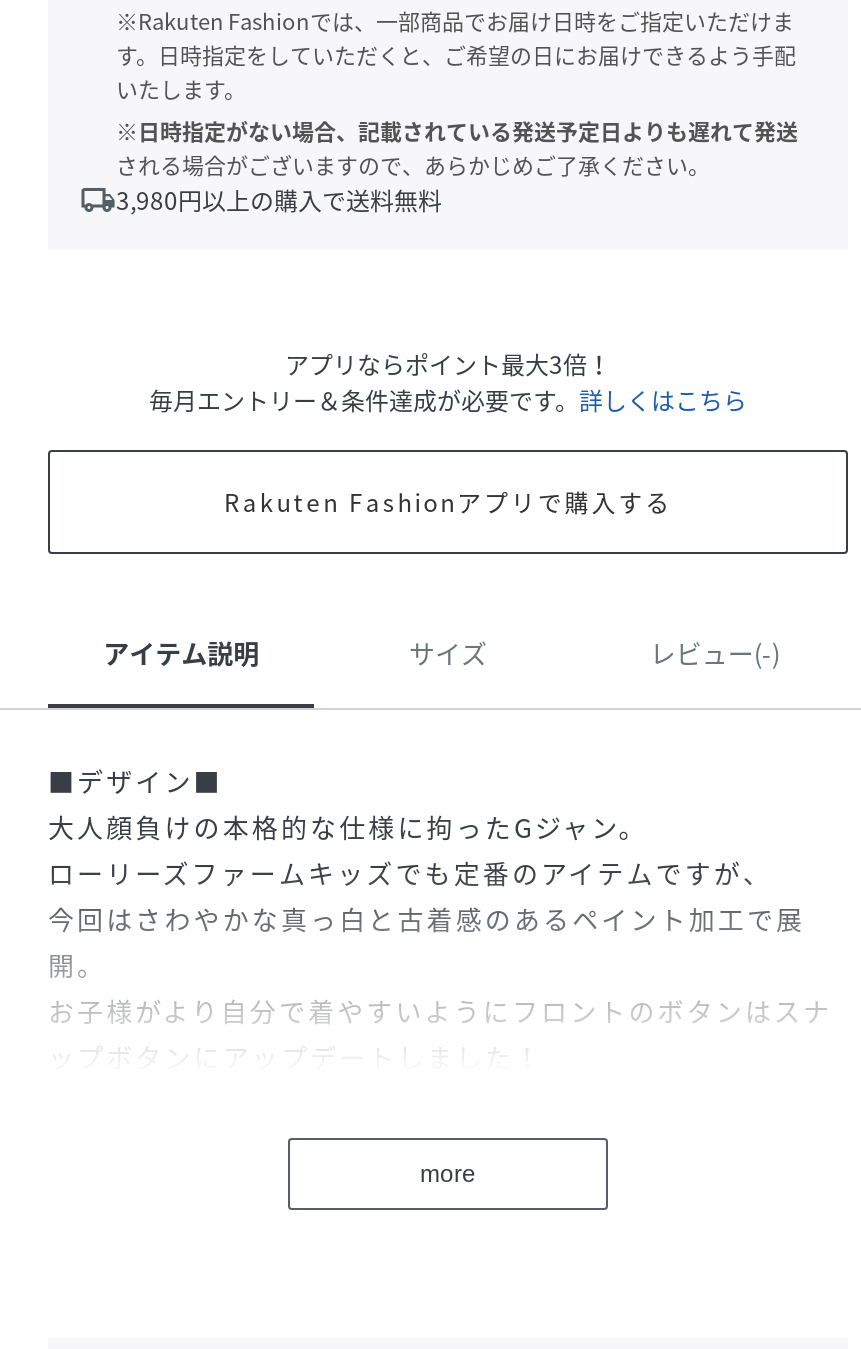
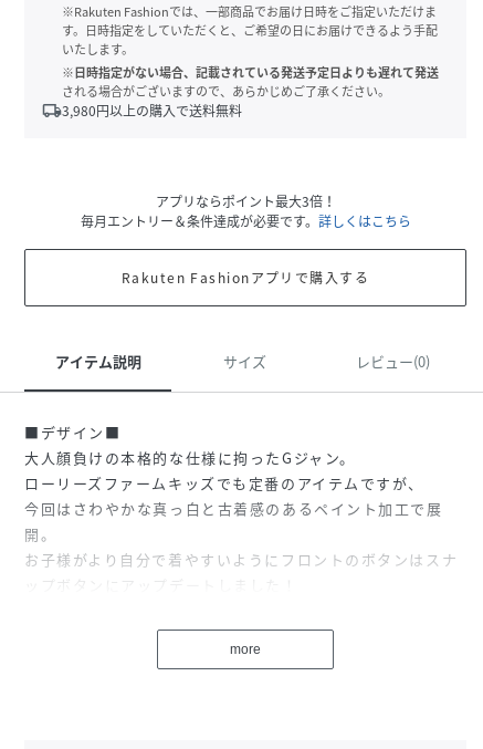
[650,634,780,672] レビュー(-) -> [356,350,430,372] レビュー(0)

